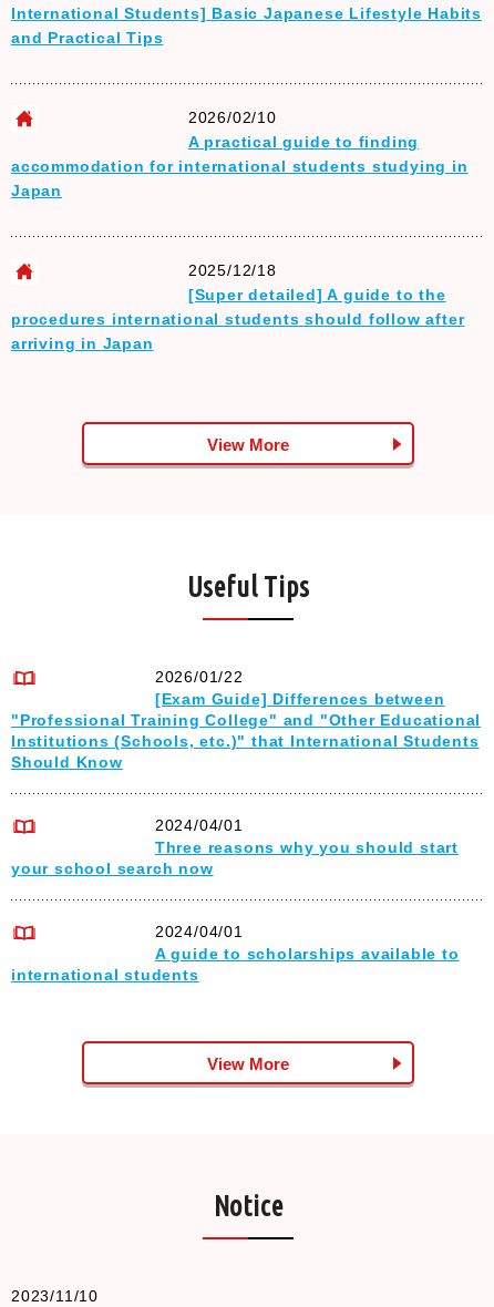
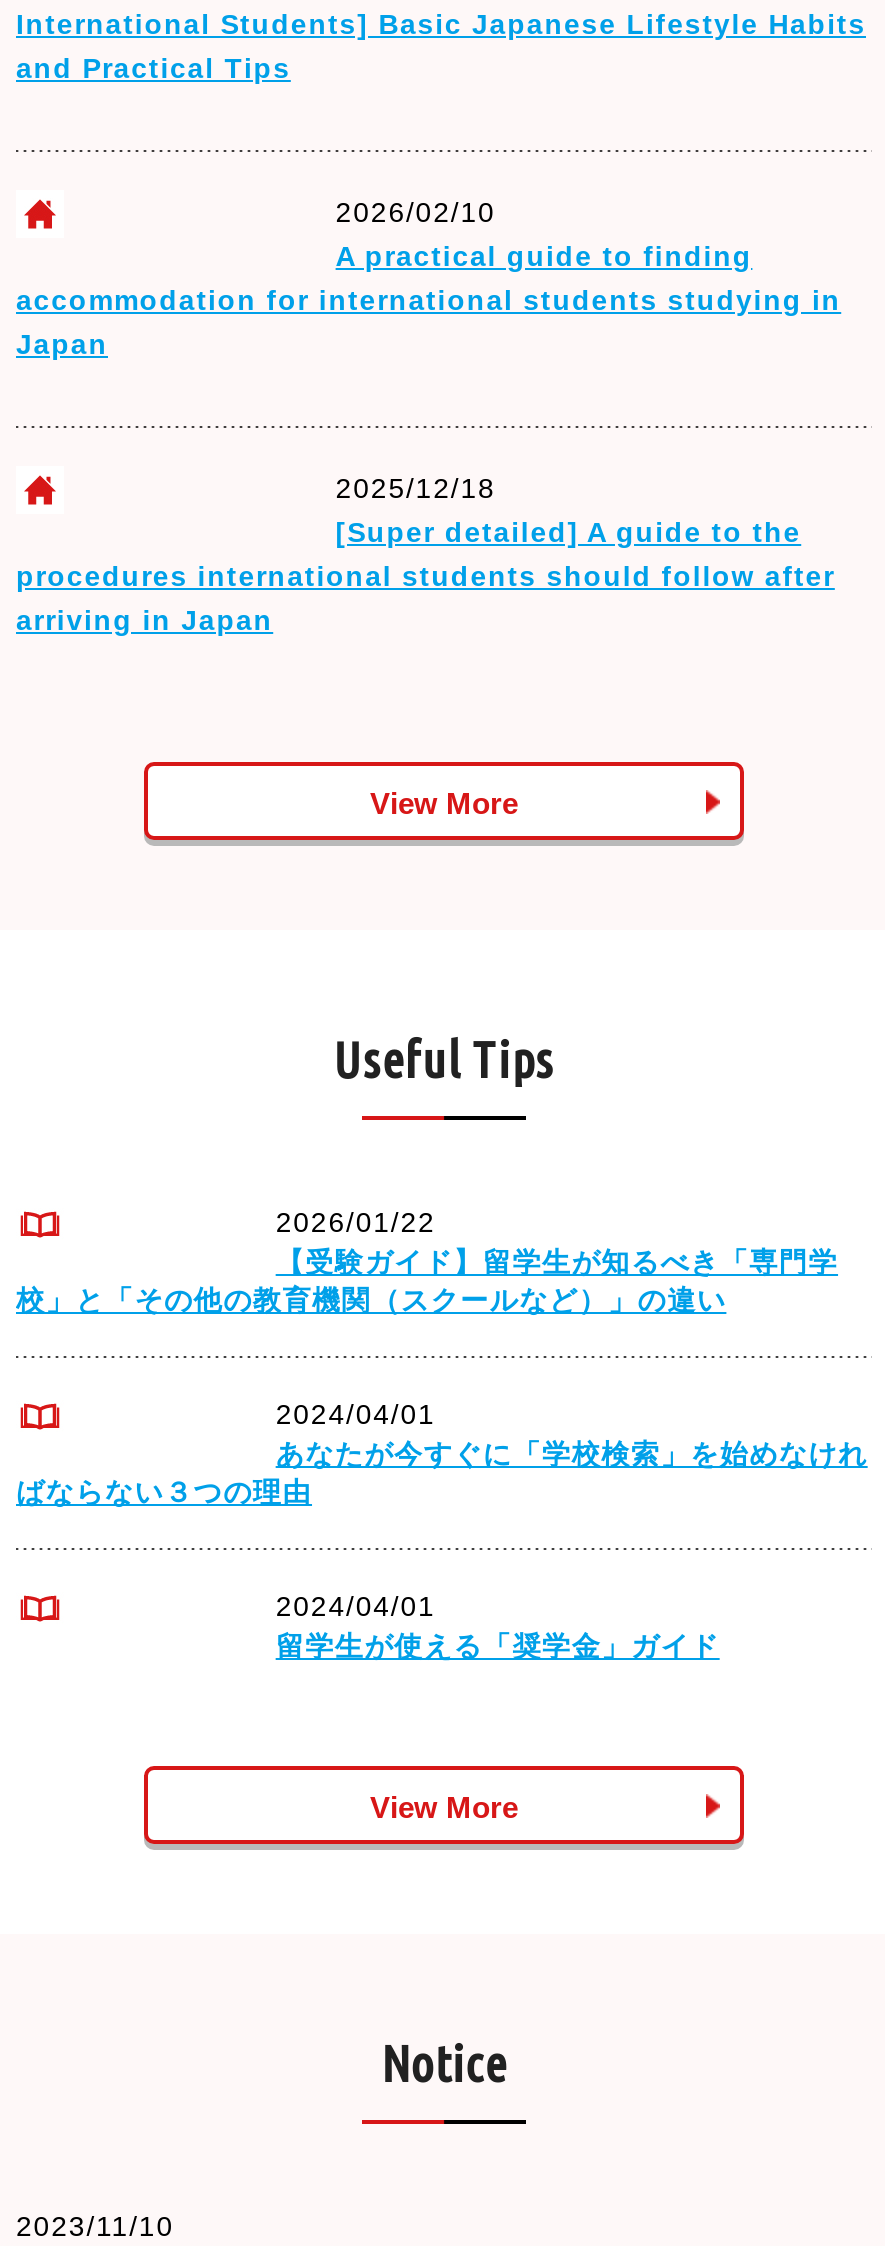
[11,690,481,771] [Exam Guide] Differences between | "Professional Training College" and "Other Educational | Institutions (Schools, etc.)" that International Students | Should Know -> [16,1246,838,1316] 【受験ガイド】留学生が知るべき「専門学 | 校」と「その他の教育機関（スクールなど）」の違い
[11,839,459,877] Three reasons why you should start | your school search now -> [16,1438,868,1508] あなたが今すぐに「学校検索」を始めなけれ | ばならない３つの理由
[11,945,459,984] A guide to scholarships available to | international students -> [276,1630,720,1662] 留学生が使える「奨学金」ガイド

